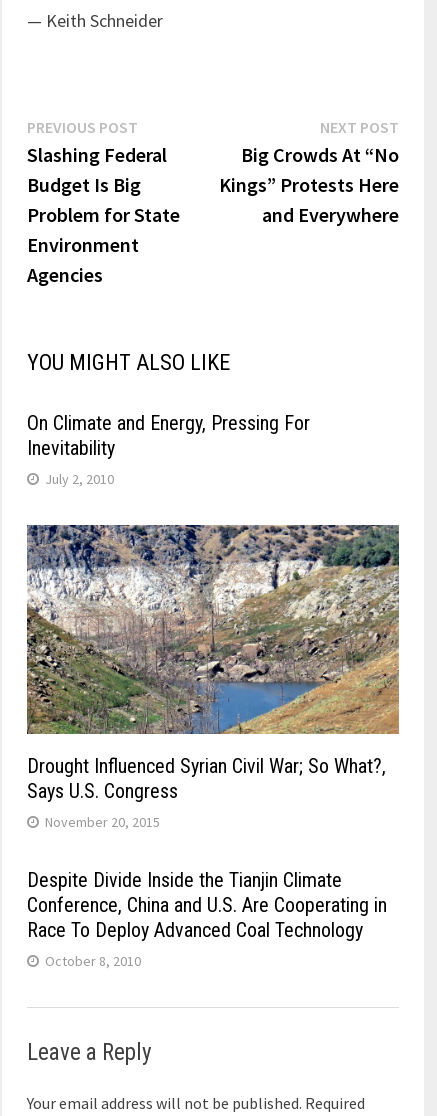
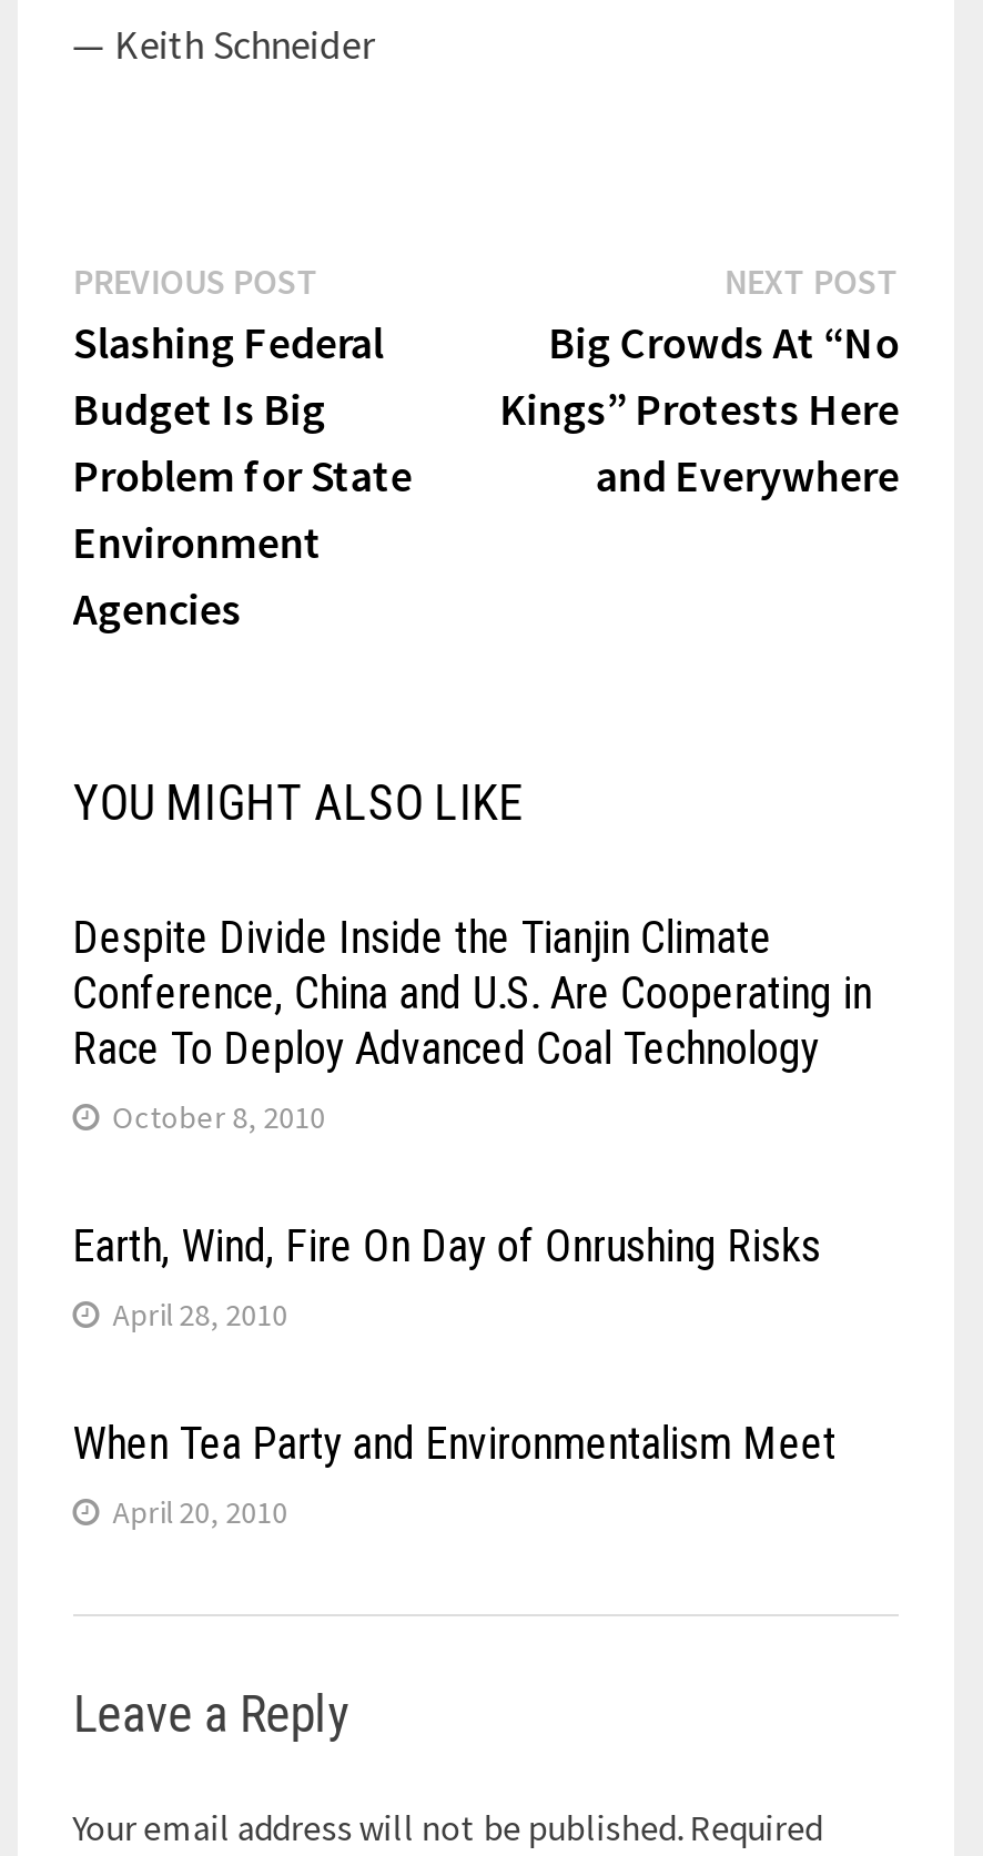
[27,411,310,488] On Climate and Energy, Pressing For | Inevitability | July 2, 2010 -> none
[26,524,400,831] [image] | Drought Influenced Syrian Civil War; So What?, | Says U.S. Congress | November 20, 2015 -> none
moved [27,868,387,970] -> [73,911,872,1138]: Despite Divide Inside the Tianjin Climate | Conference, China and U.S. Are Cooperating in | Race To Deploy Advanced Coal Technology | October 8, 2010
none -> [73,1220,836,1533] Earth, Wind, Fire On Day of Onrushing Risks | April 28, 2010 | When Tea Party and Environmentalism Meet | April 20, 2010

